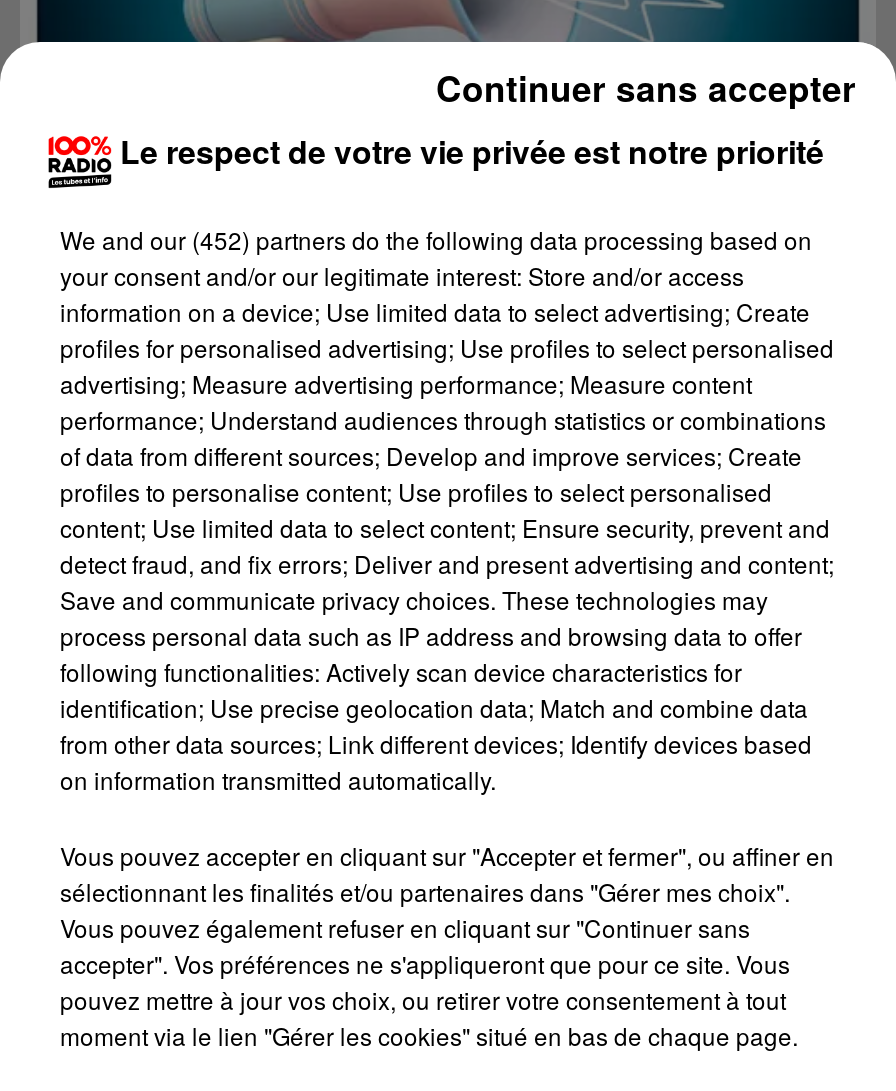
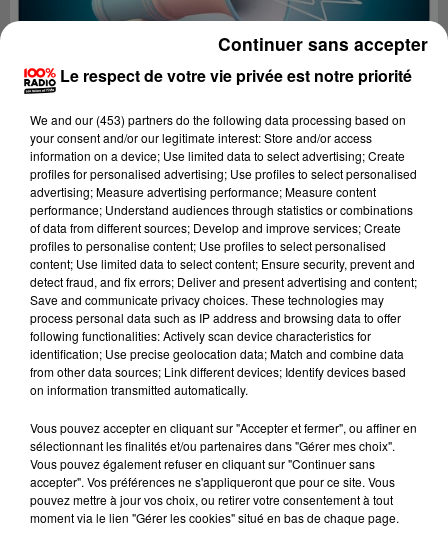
[60,222,812,256] We and our (452) partners do the following data processing based on -> [30,111,406,128] We and our (453) partners do the following data processing based on

